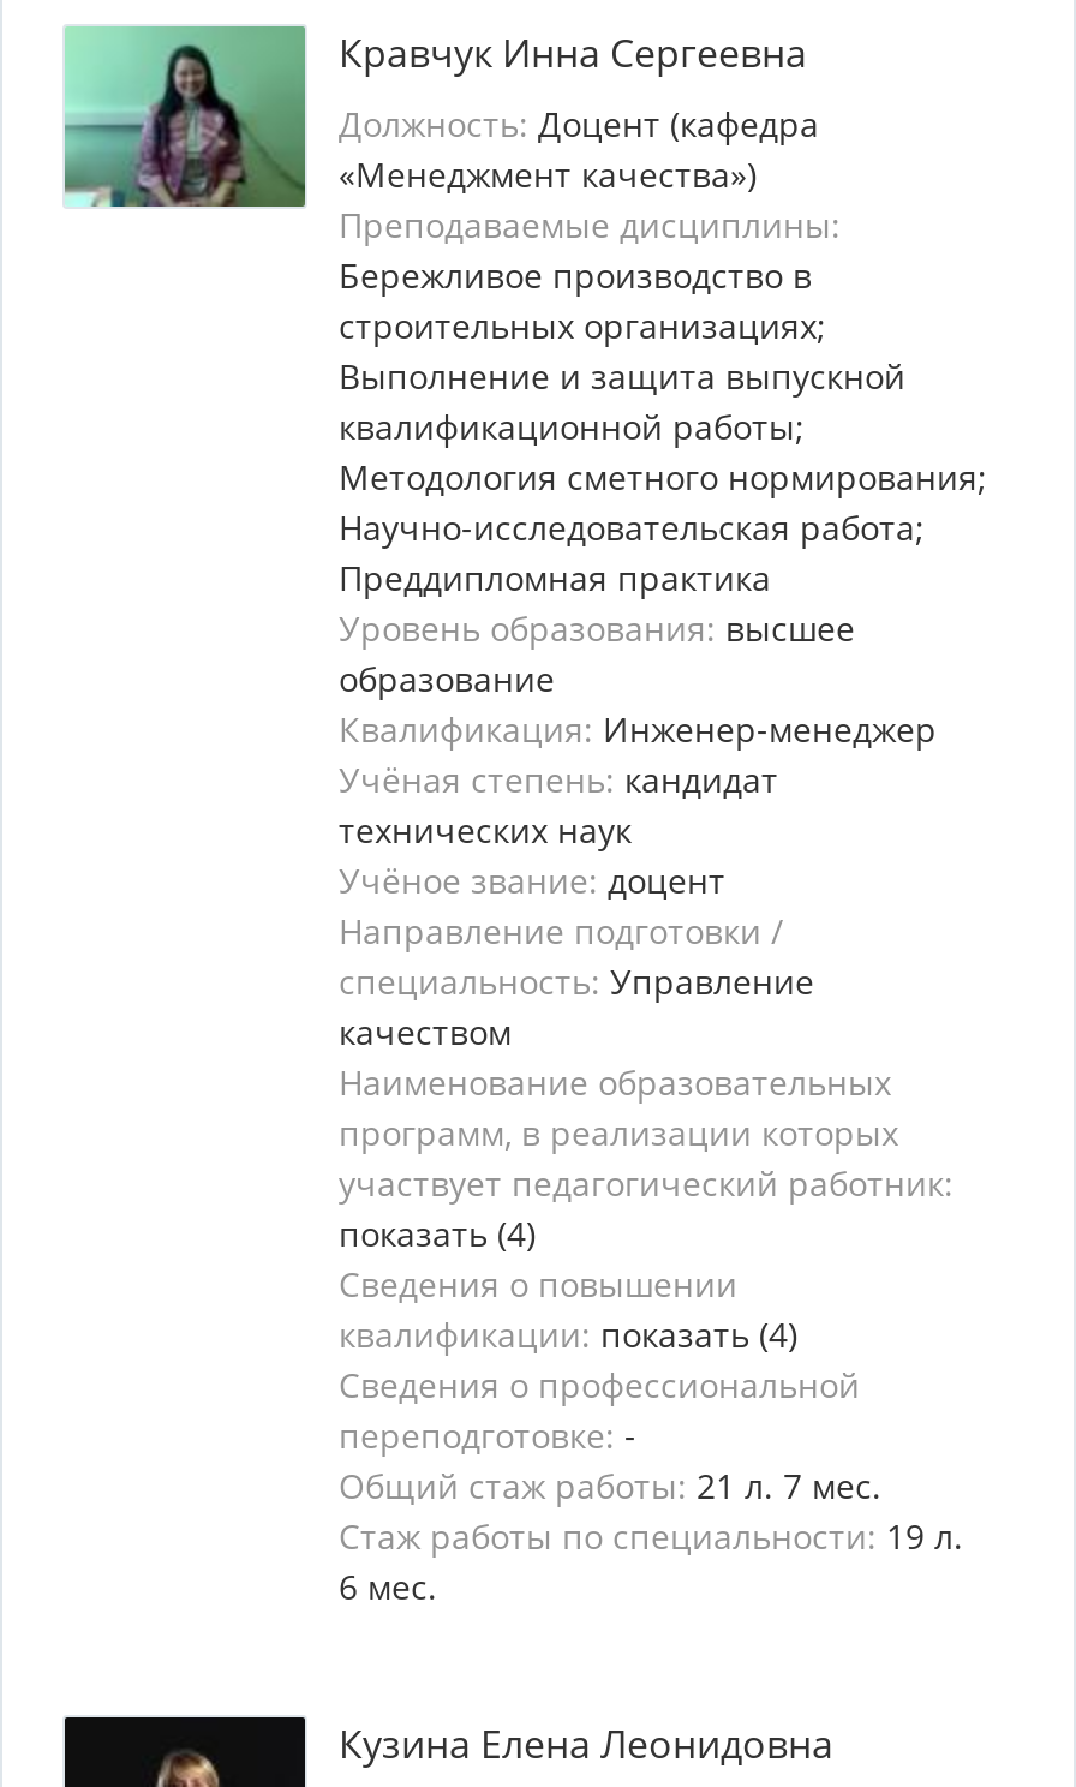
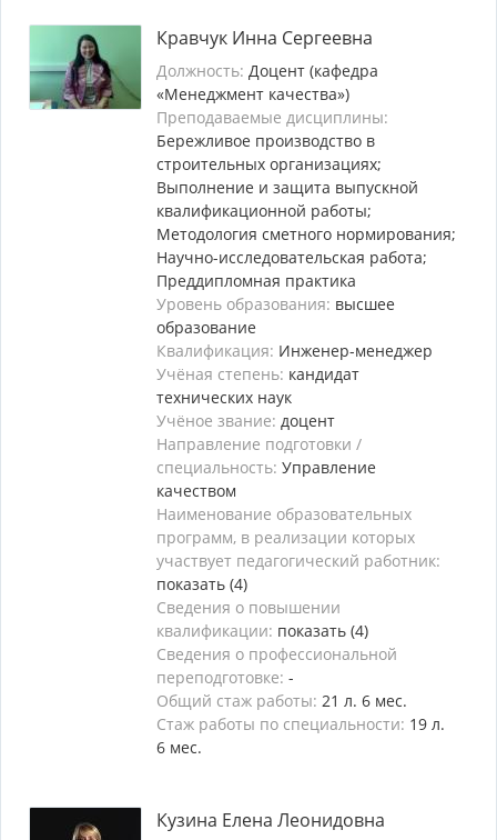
[339,1463,881,1508] Общий стаж работы: 21 л. 7 мес. -> [156,690,407,711] Общий стаж работы: 21 л. 6 мес.

